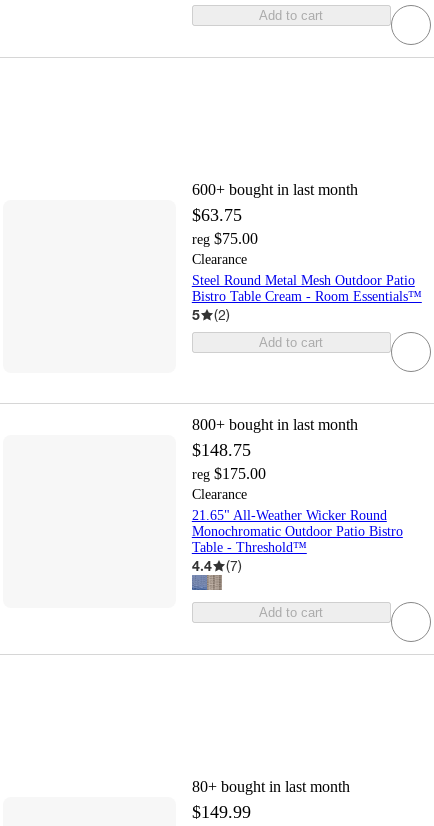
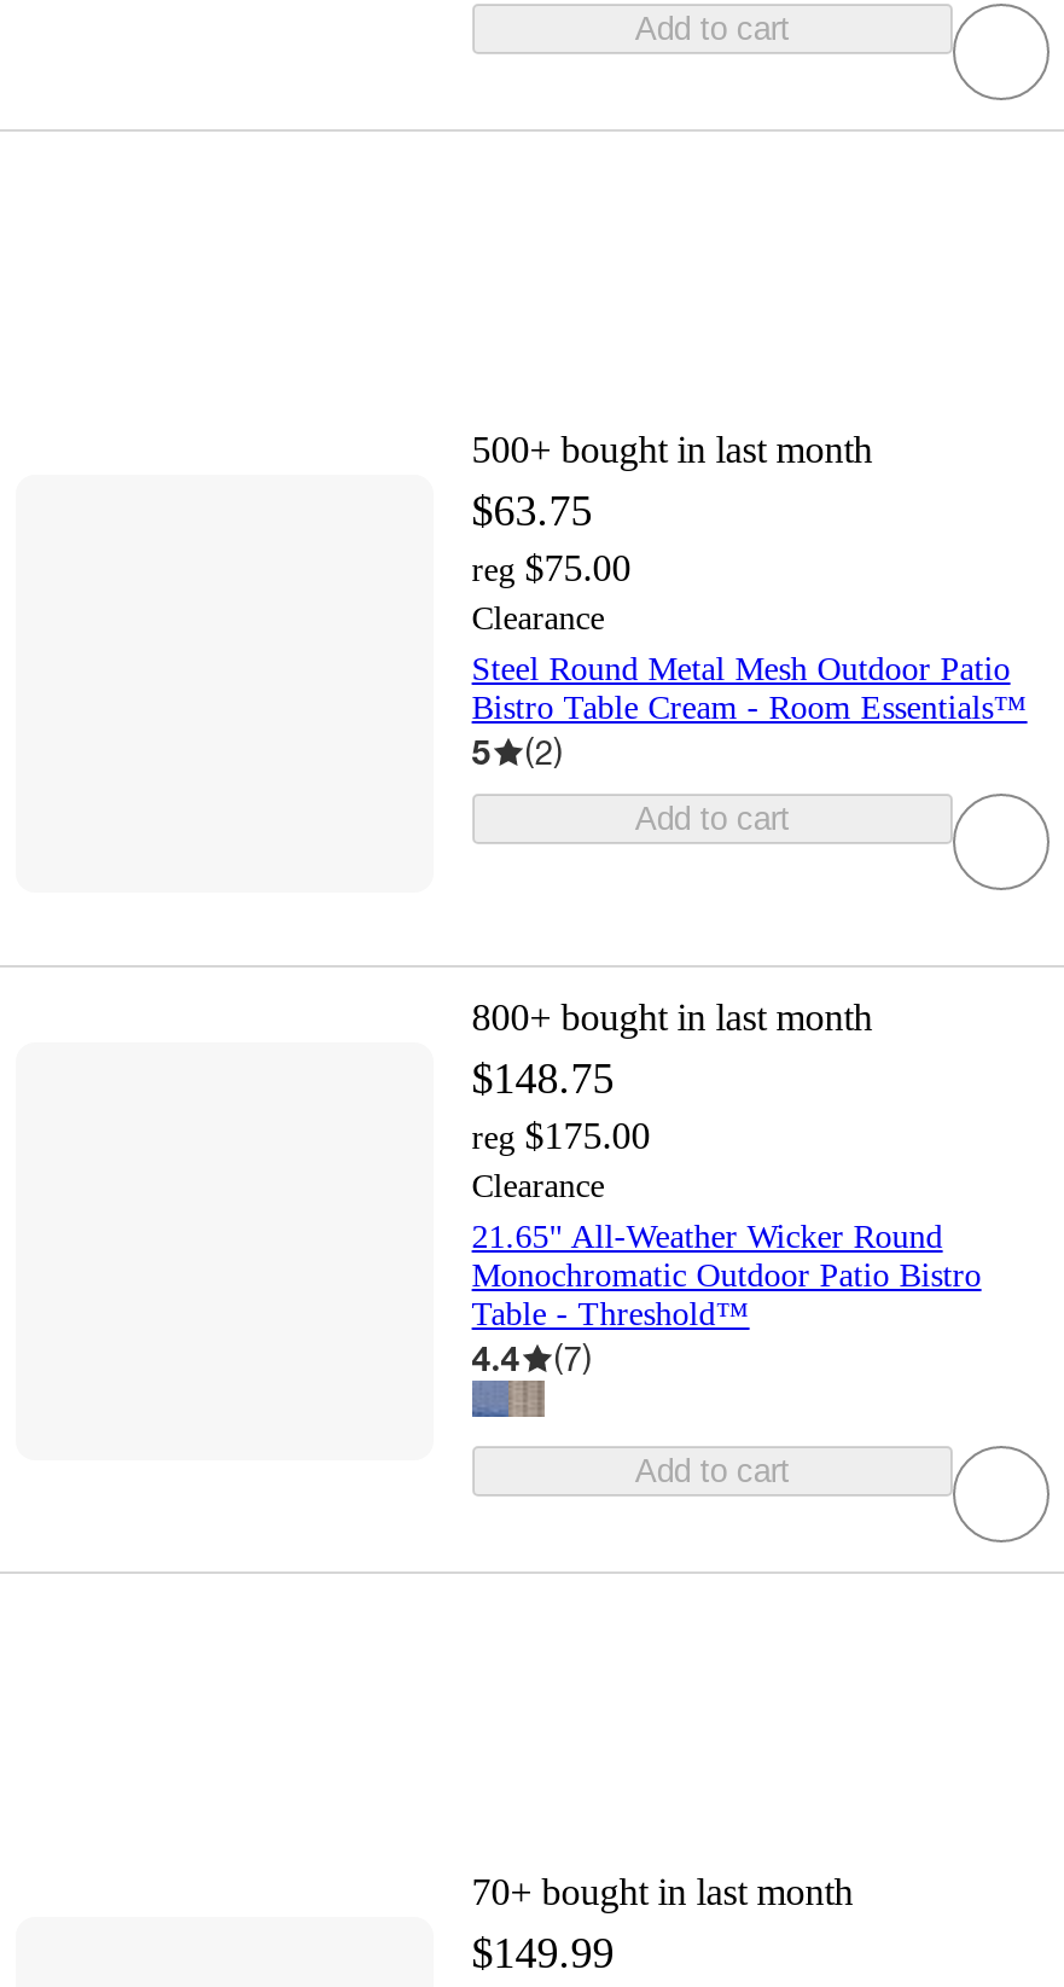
[192,181,358,198] 600+ bought in last month -> [472,429,873,470] 500+ bought in last month
[192,778,350,795] 80+ bought in last month -> [472,1872,853,1913] 70+ bought in last month

